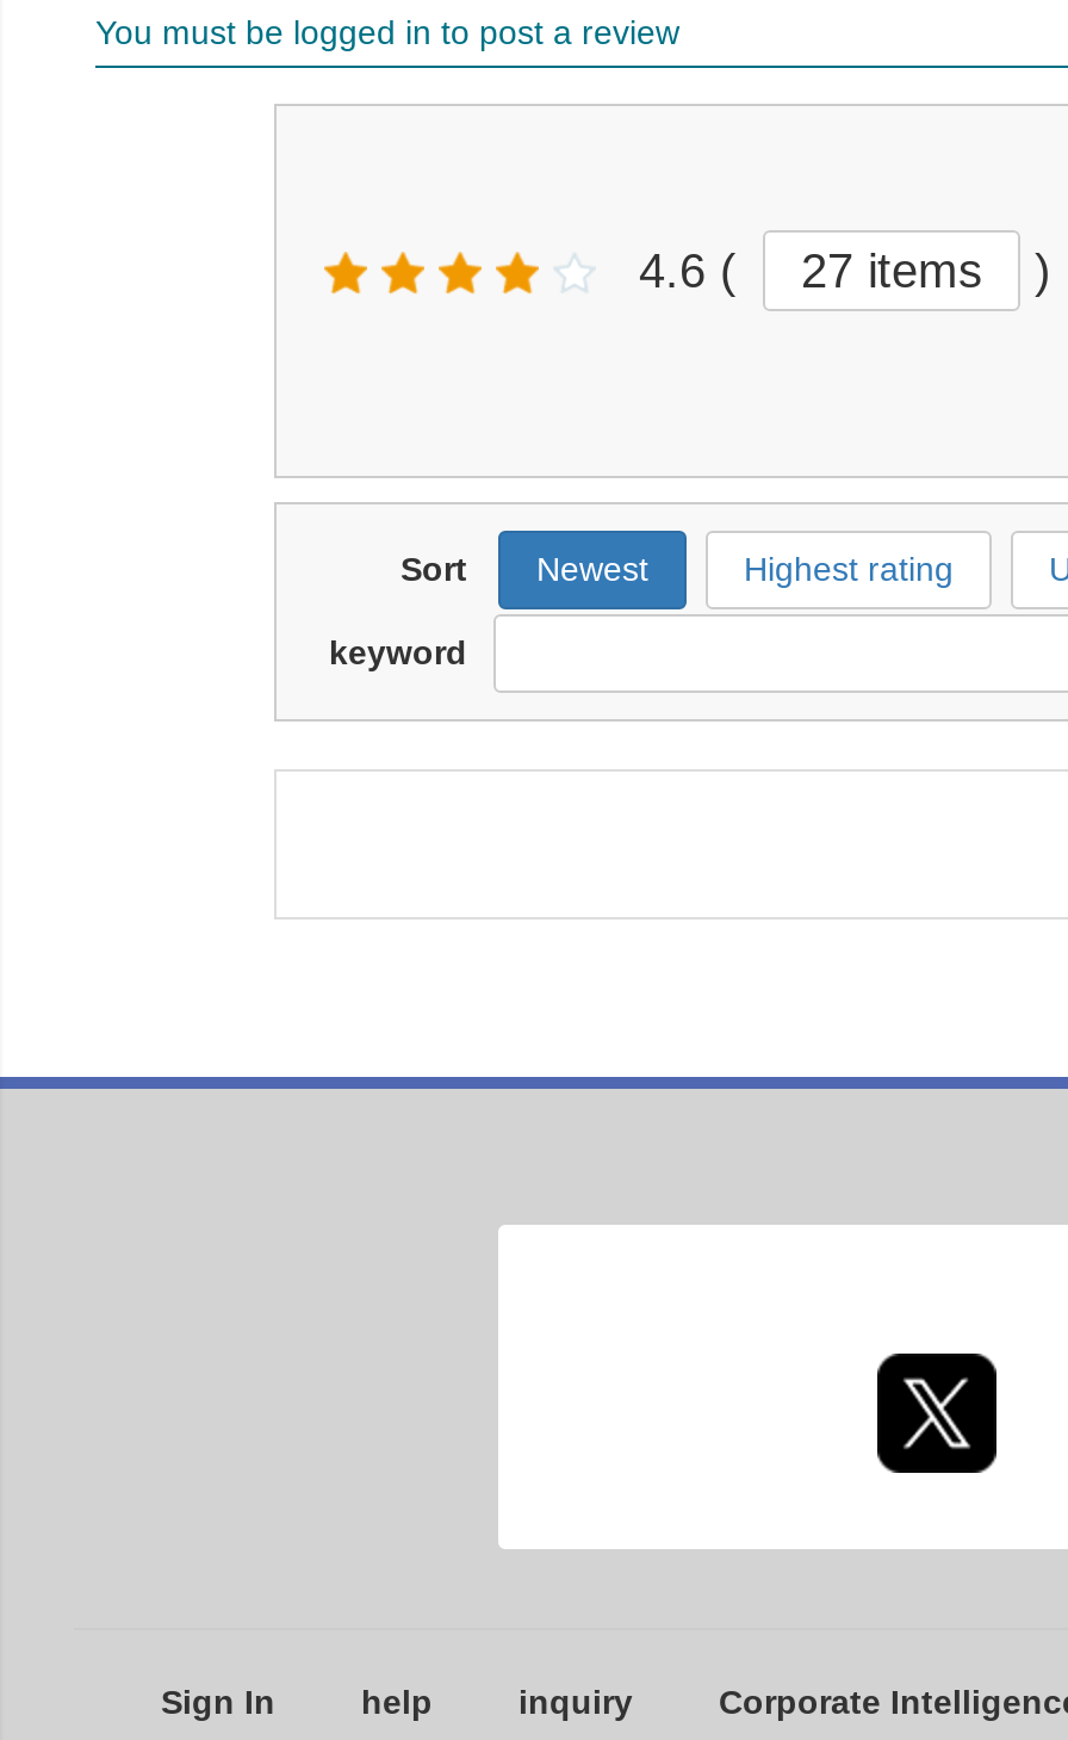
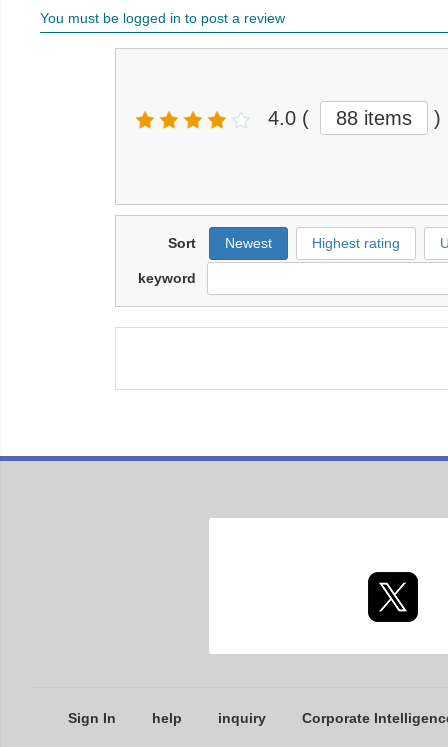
[625,244,751,296] 4.6 ( -> [262,107,315,129] 4.0 (
[801,244,982,296] 27 items -> [336,107,412,129] 88 items

